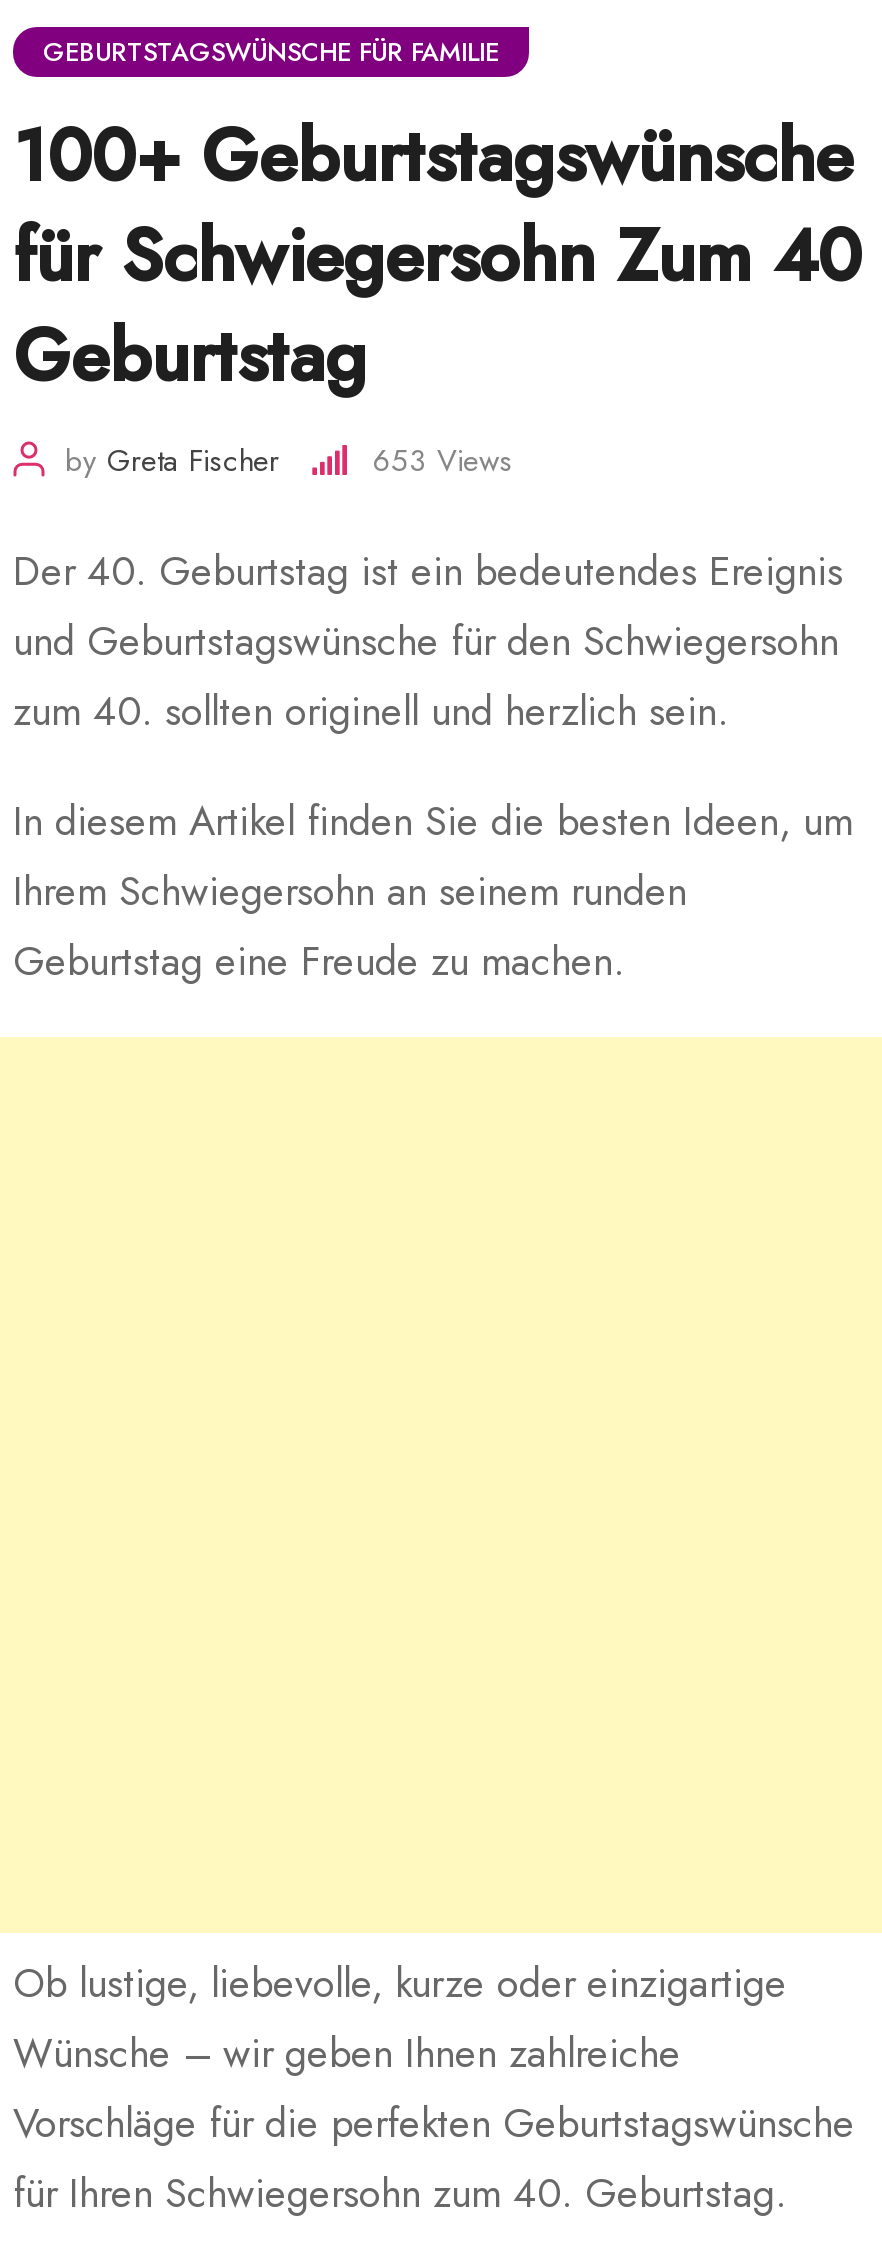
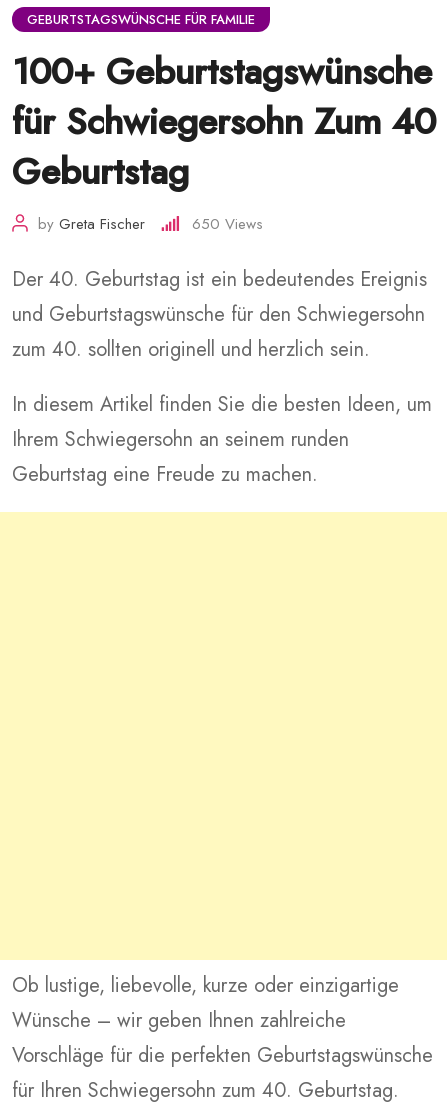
[373,438,513,482] 653 Views -> [192,213,263,235] 650 Views

